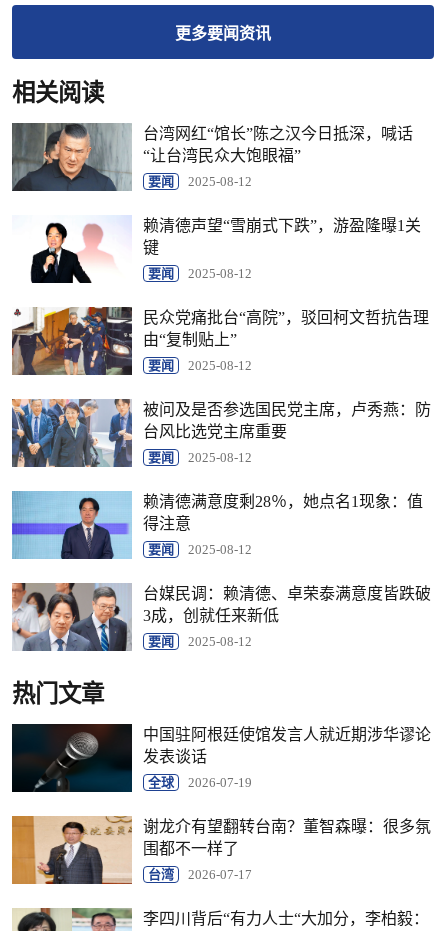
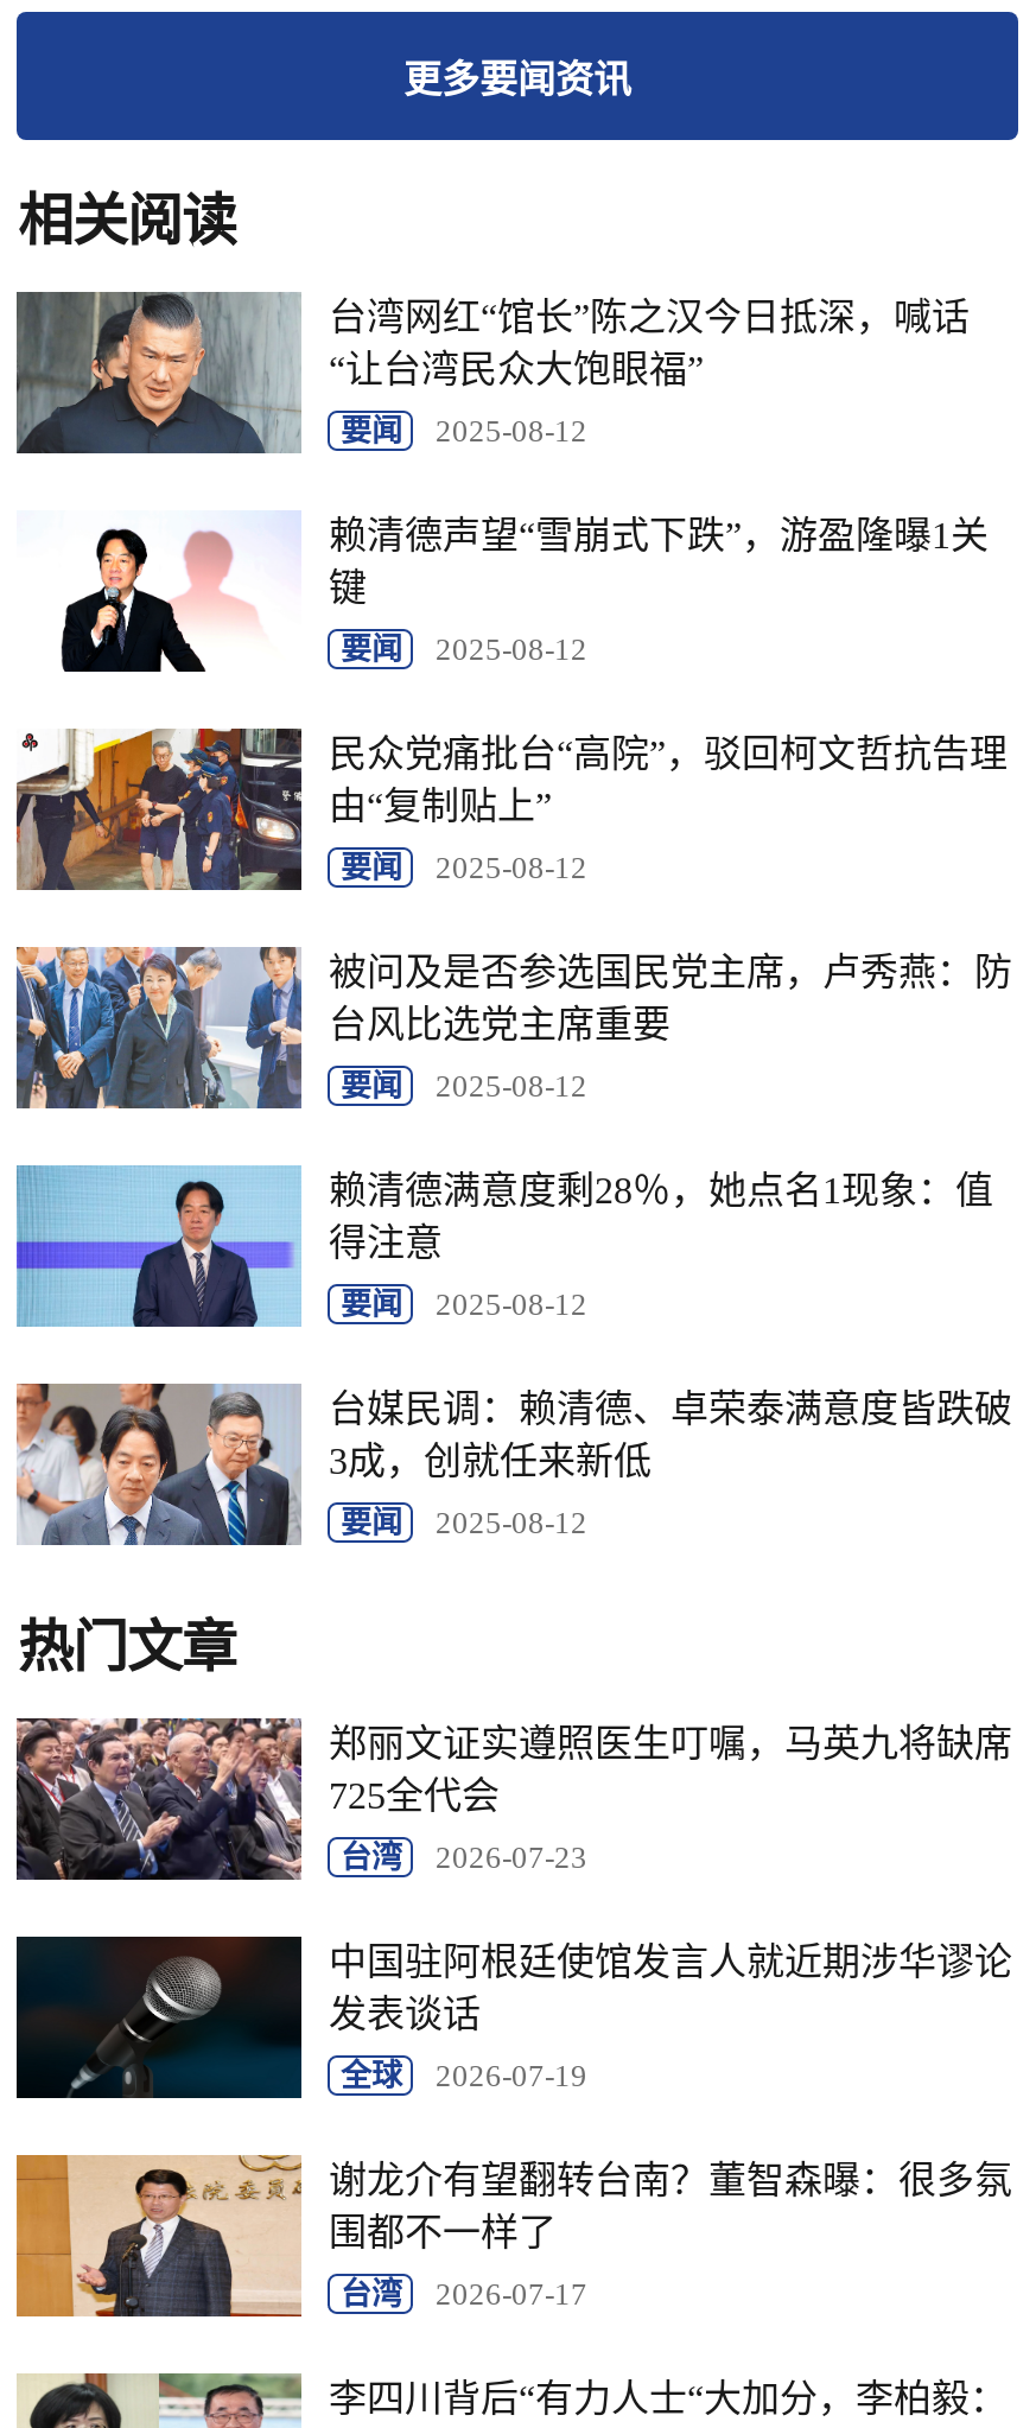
none -> [14,1716,1012,1882] [image] | 郑丽文证实遵照医生叮嘱，马英九将缺席 | 725全代会 | 台湾 | 2026-07-23

